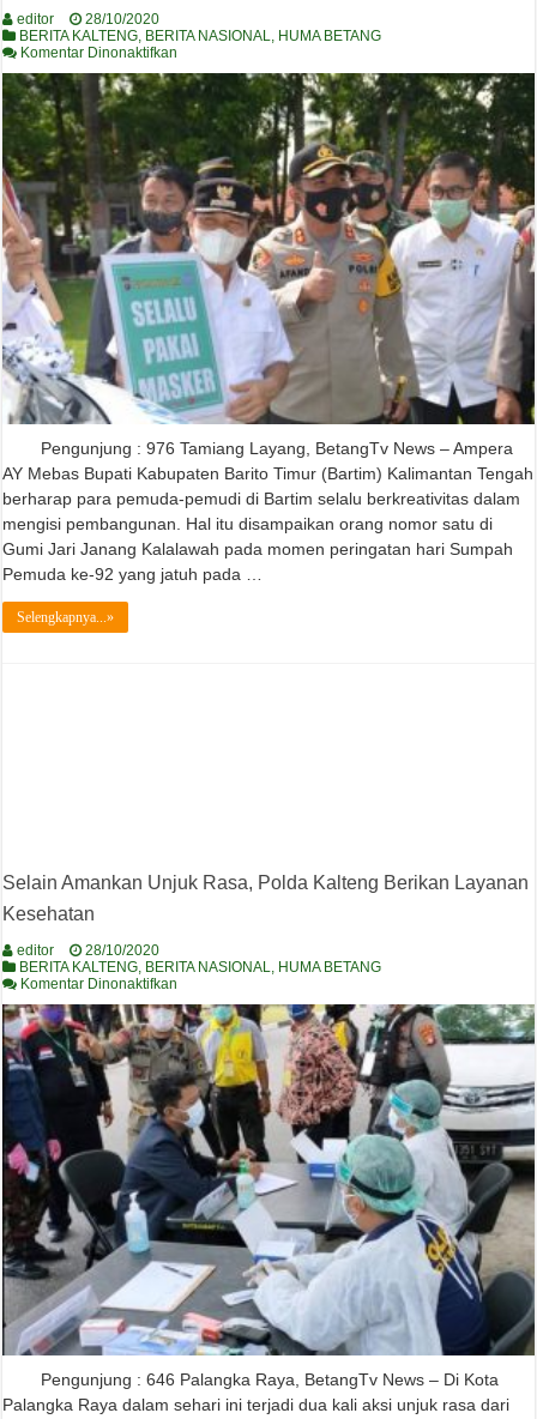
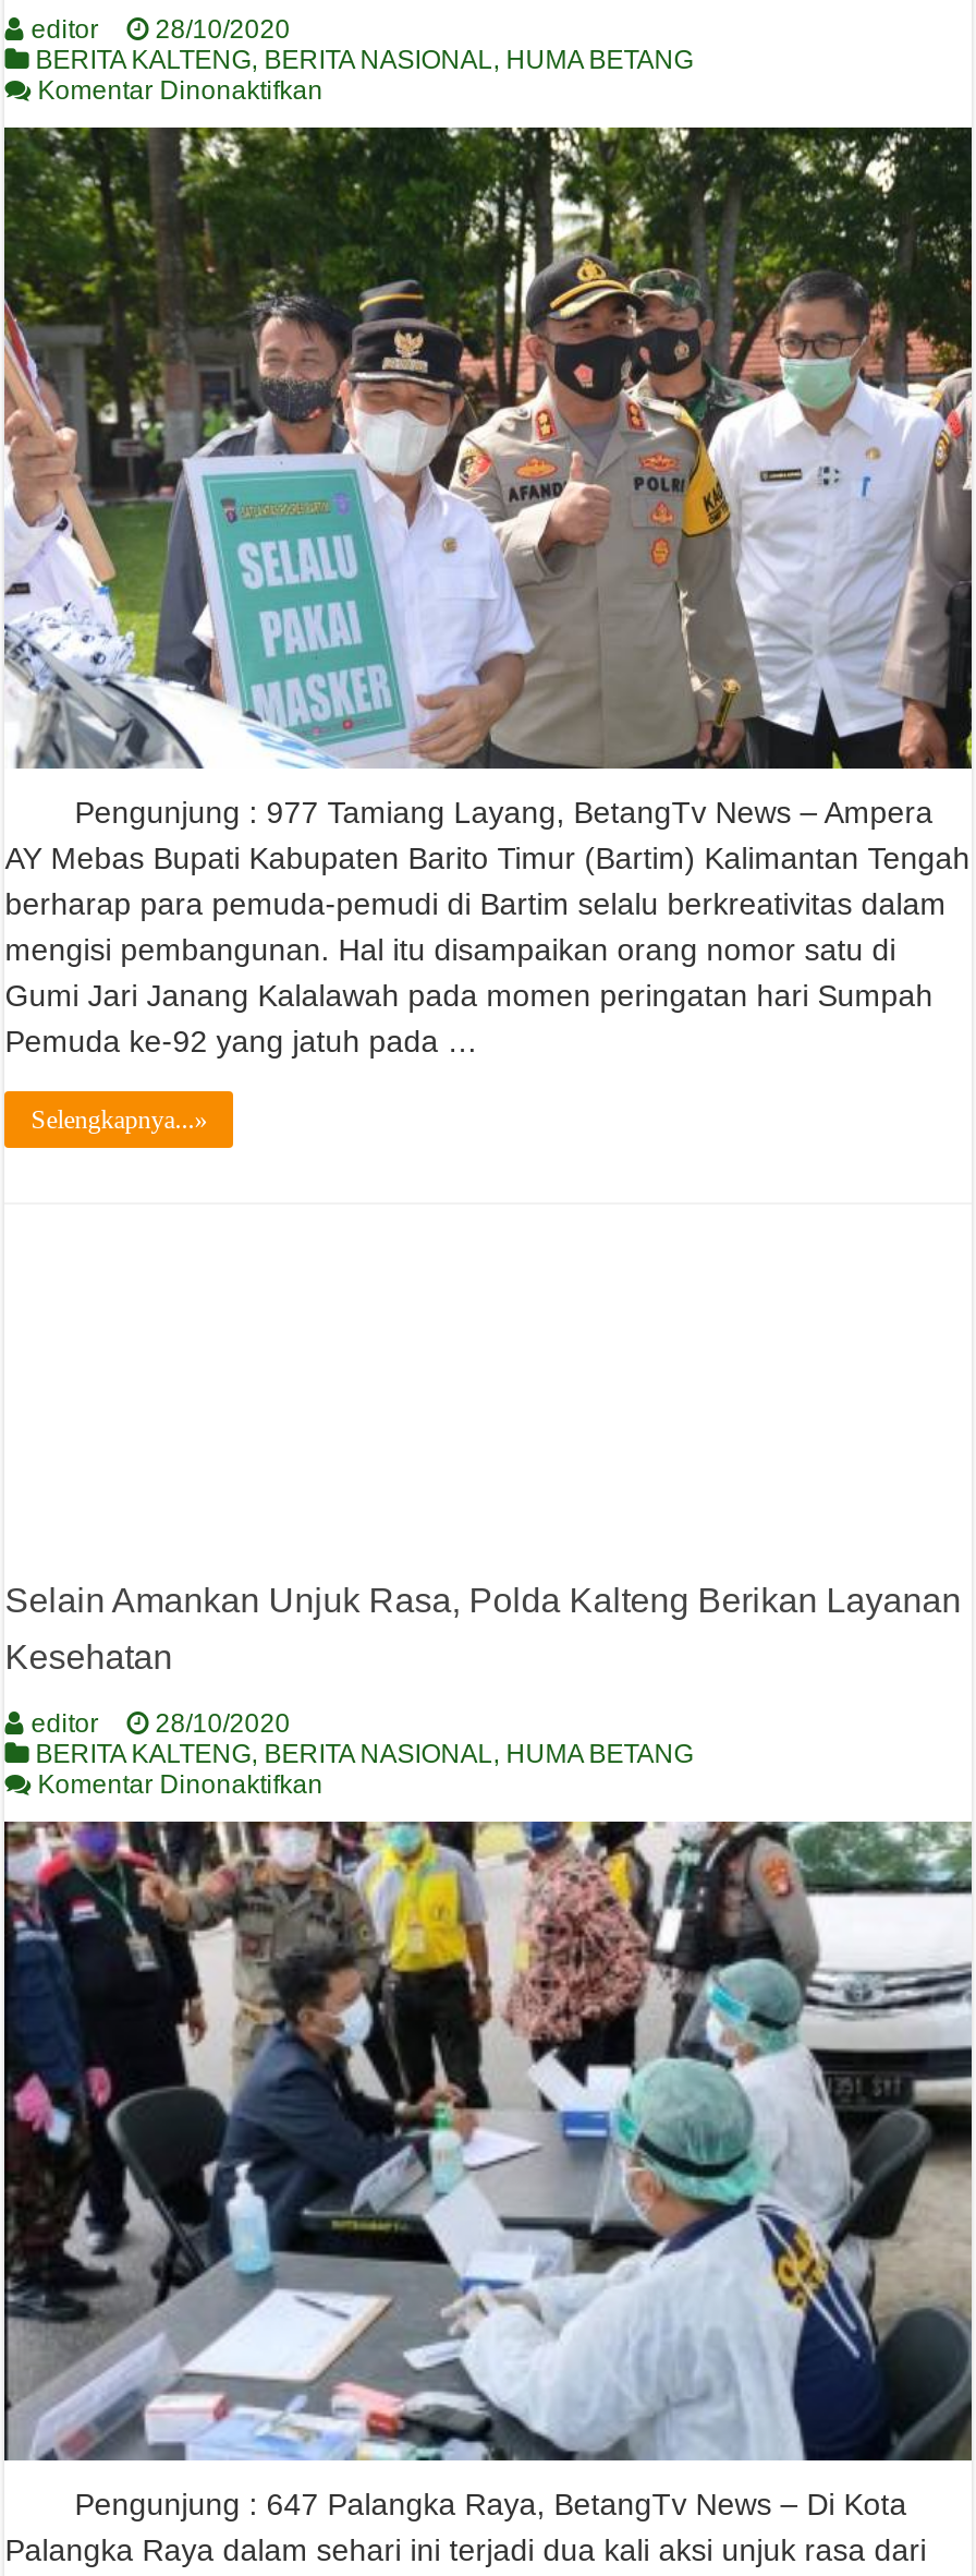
[3,439,513,458] Pengunjung : 976 Tamiang Layang, BetangTv News – Ampera -> [5,794,933,829] Pengunjung : 977 Tamiang Layang, BetangTv News – Ampera
[3,1370,499,1390] Pengunjung : 646 Palangka Raya, BetangTv News – Di Kota -> [5,2487,907,2522] Pengunjung : 647 Palangka Raya, BetangTv News – Di Kota

